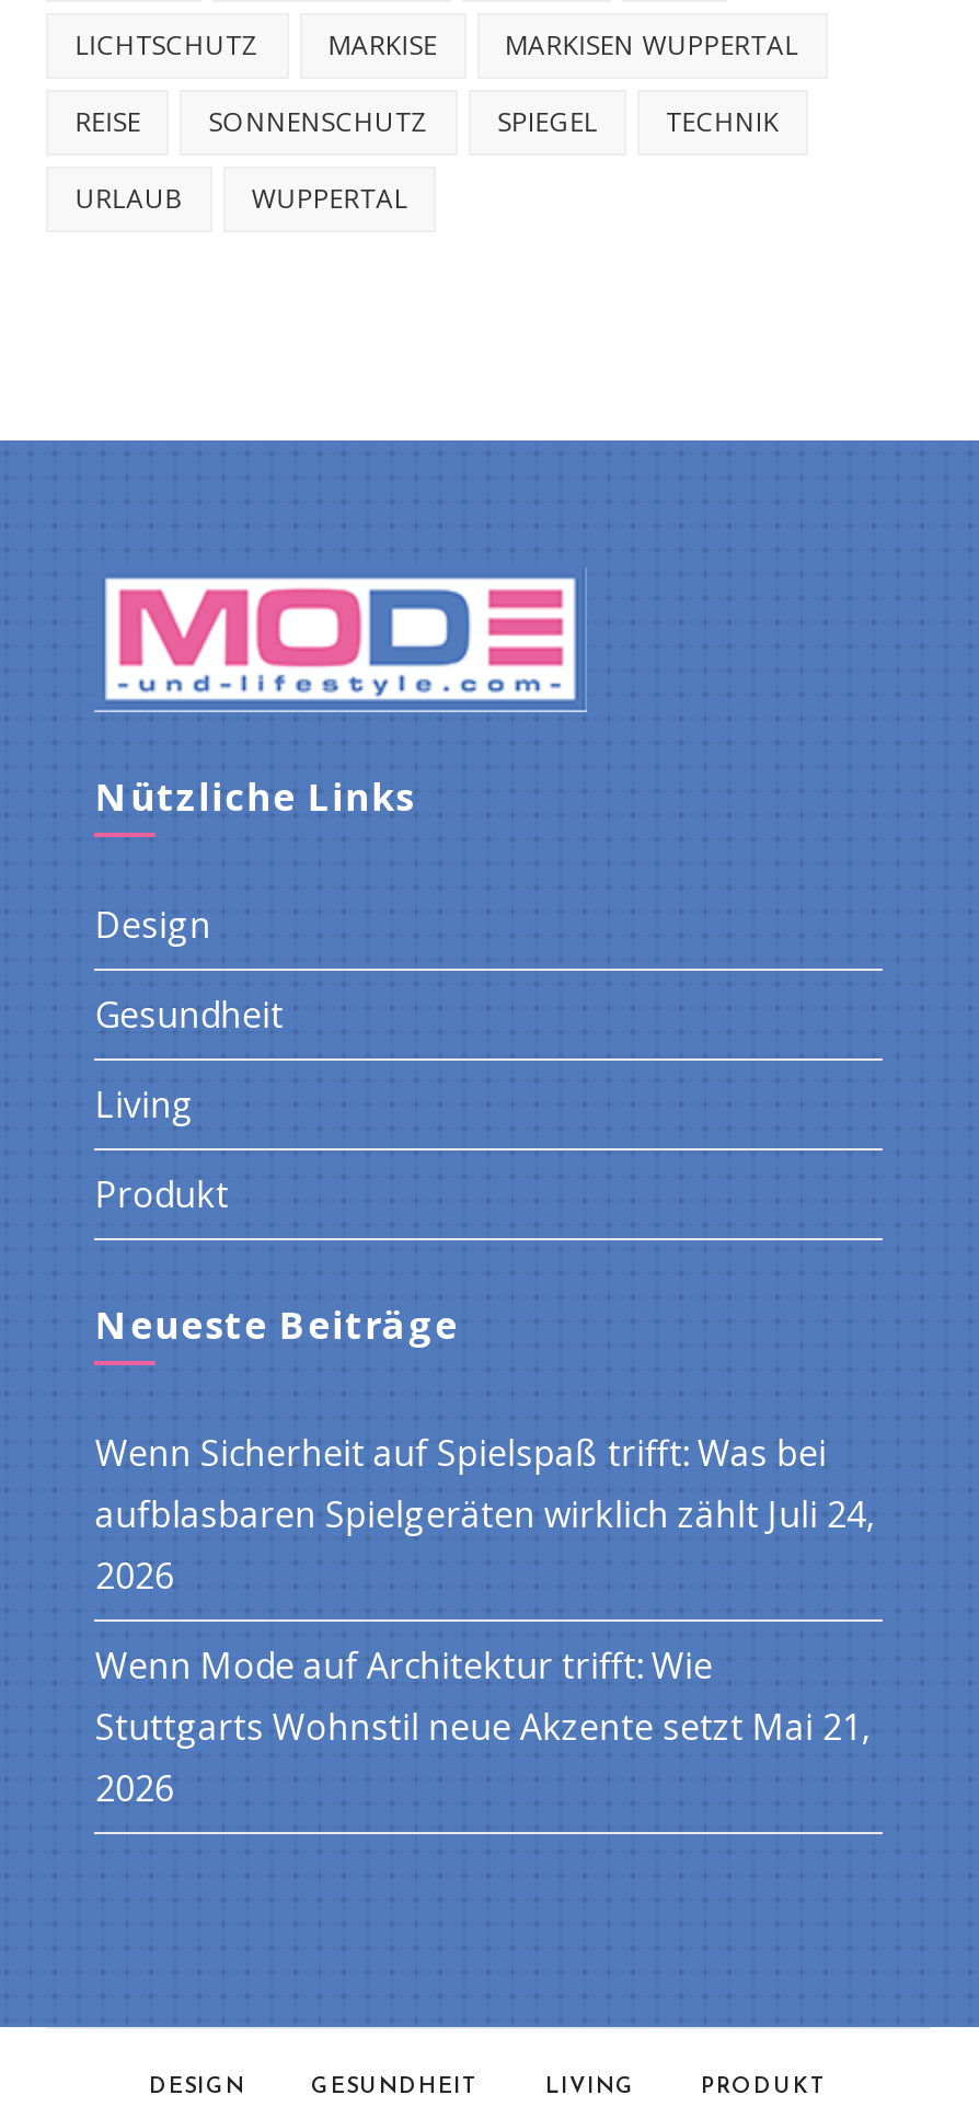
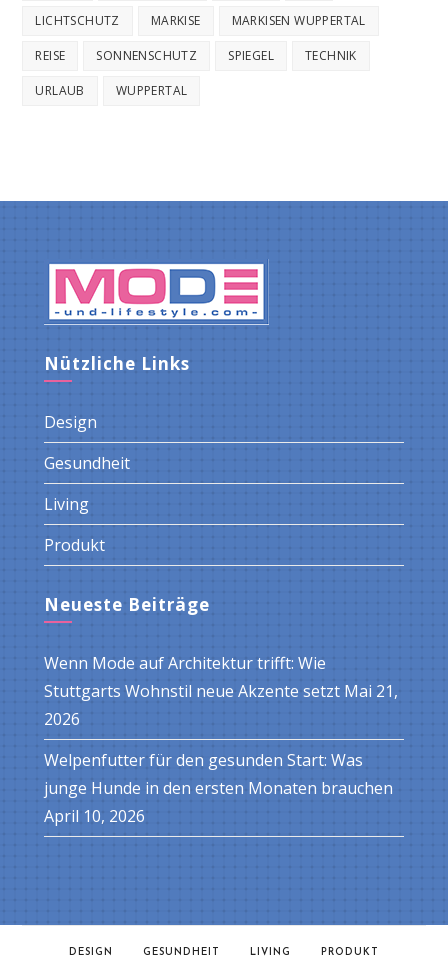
[95,1429,875,1600] Wenn Sicherheit auf Spielspaß trifft: Was bei | aufblasbaren Spielgeräten wirklich zählt Juli 24, | 2026 -> none
moved [95,1641,870,1812] -> [44,652,398,730]: Wenn Mode auf Architektur trifft: Wie | Stuttgarts Wohnstil neue Akzente setzt Mai 21, | 2026
none -> [44,749,393,827] Welpenfutter für den gesunden Start: Was | junge Hunde in den ersten Monaten brauchen | April 10, 2026

